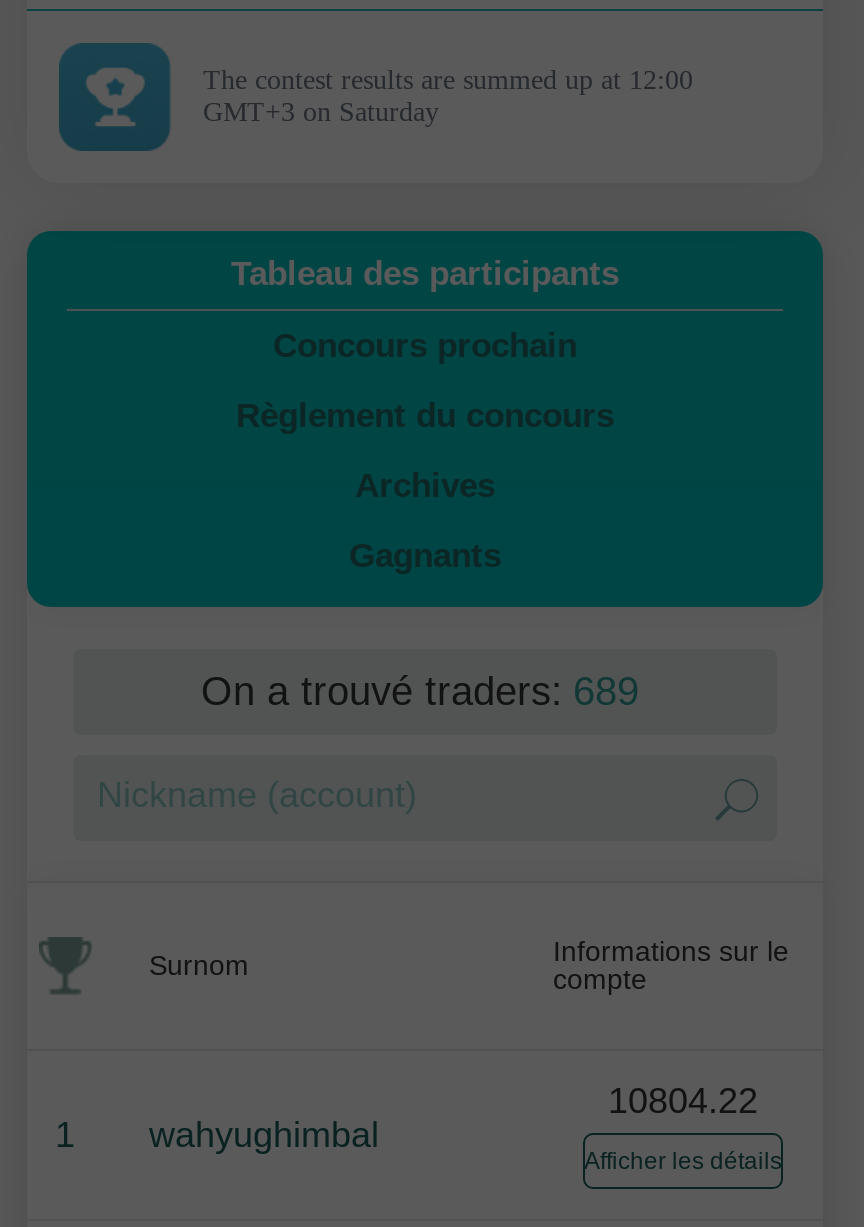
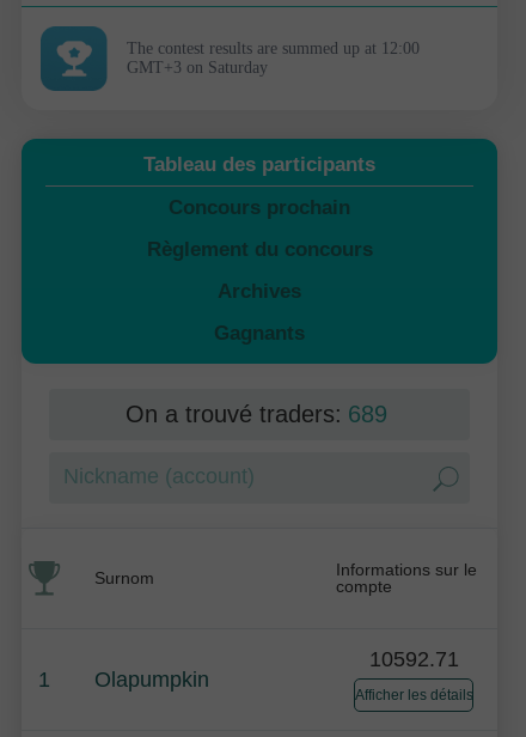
[608,1080,758,1120] 10804.22 -> [369,647,458,671] 10592.71
[149,1114,379,1154] wahyughimbal -> [94,667,209,691] Olapumpkin

